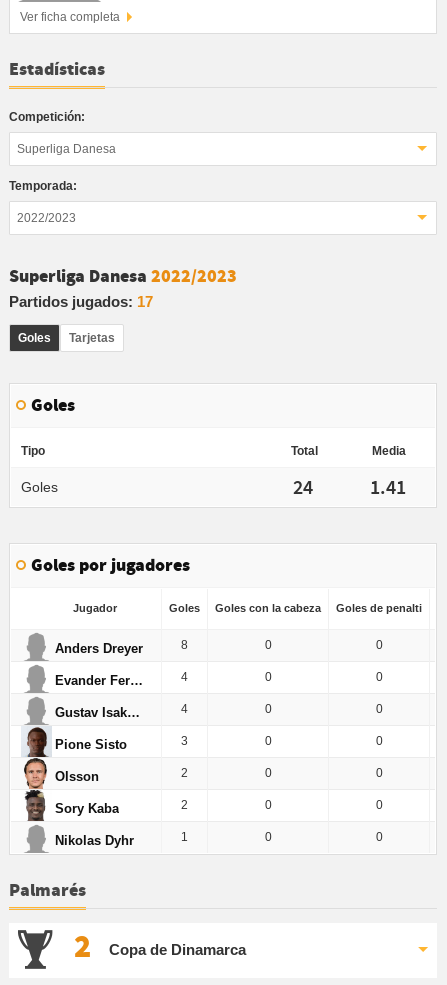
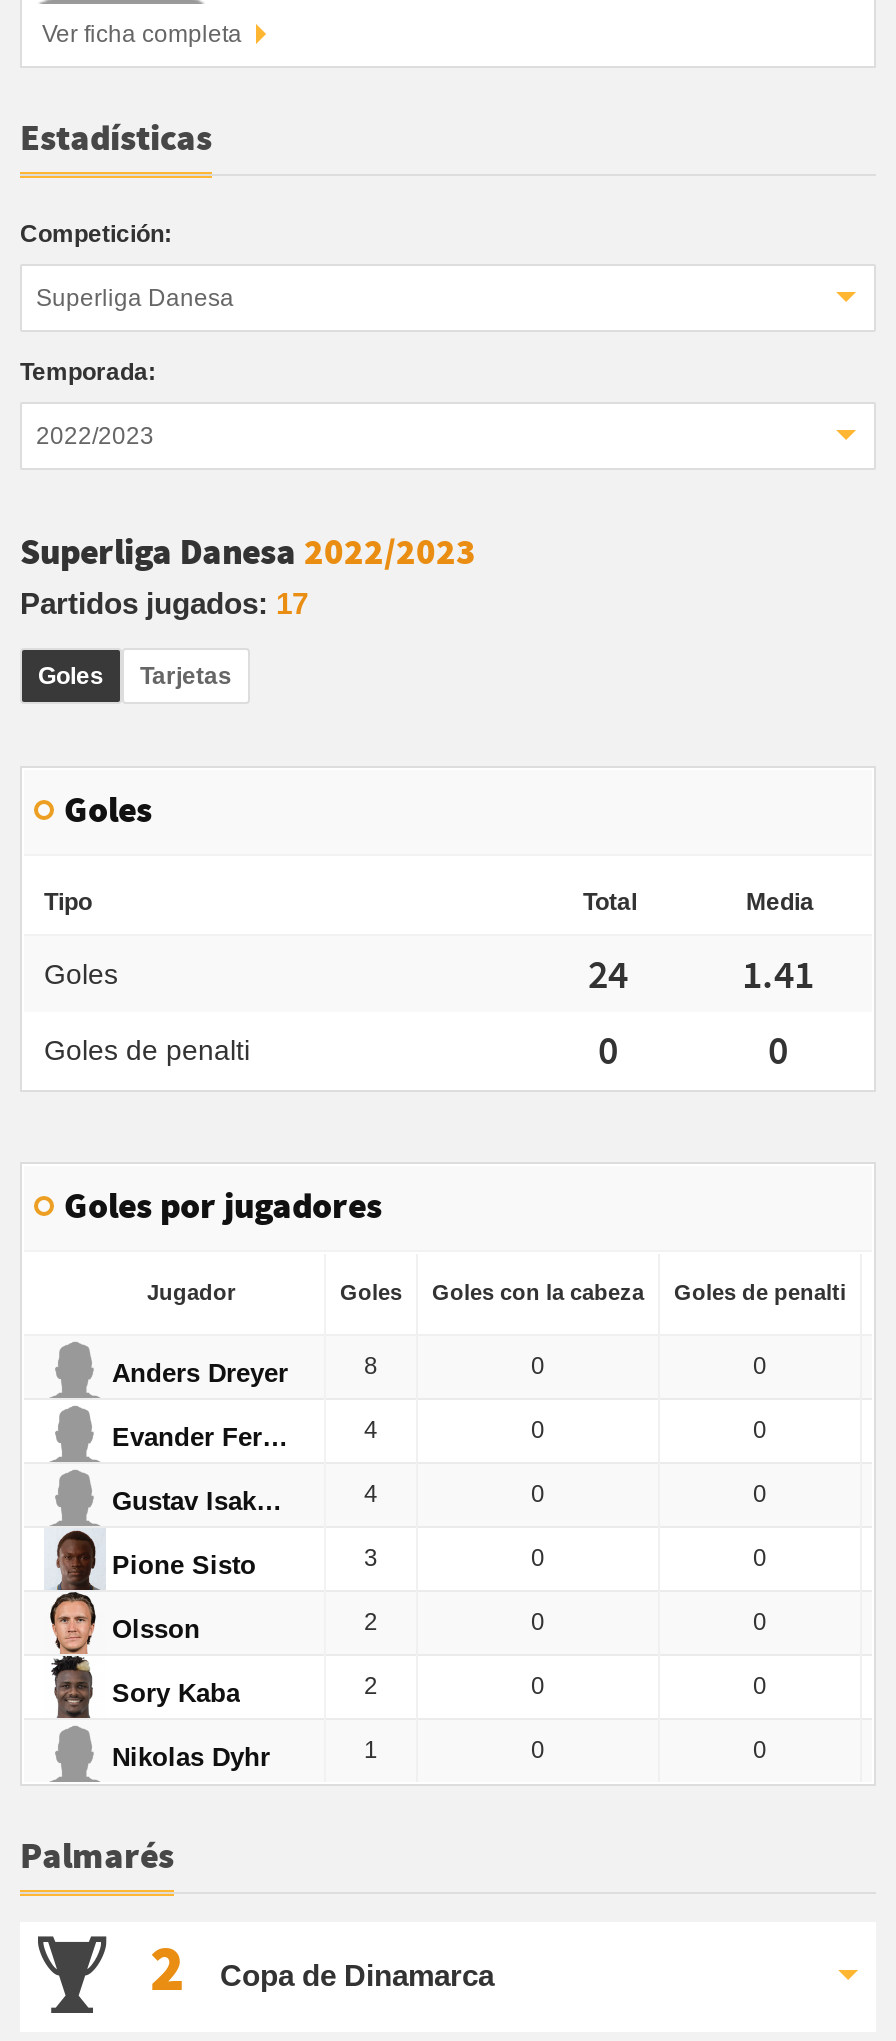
none -> [44,1024,788,1076] Goles de penalti | 0 | 0

